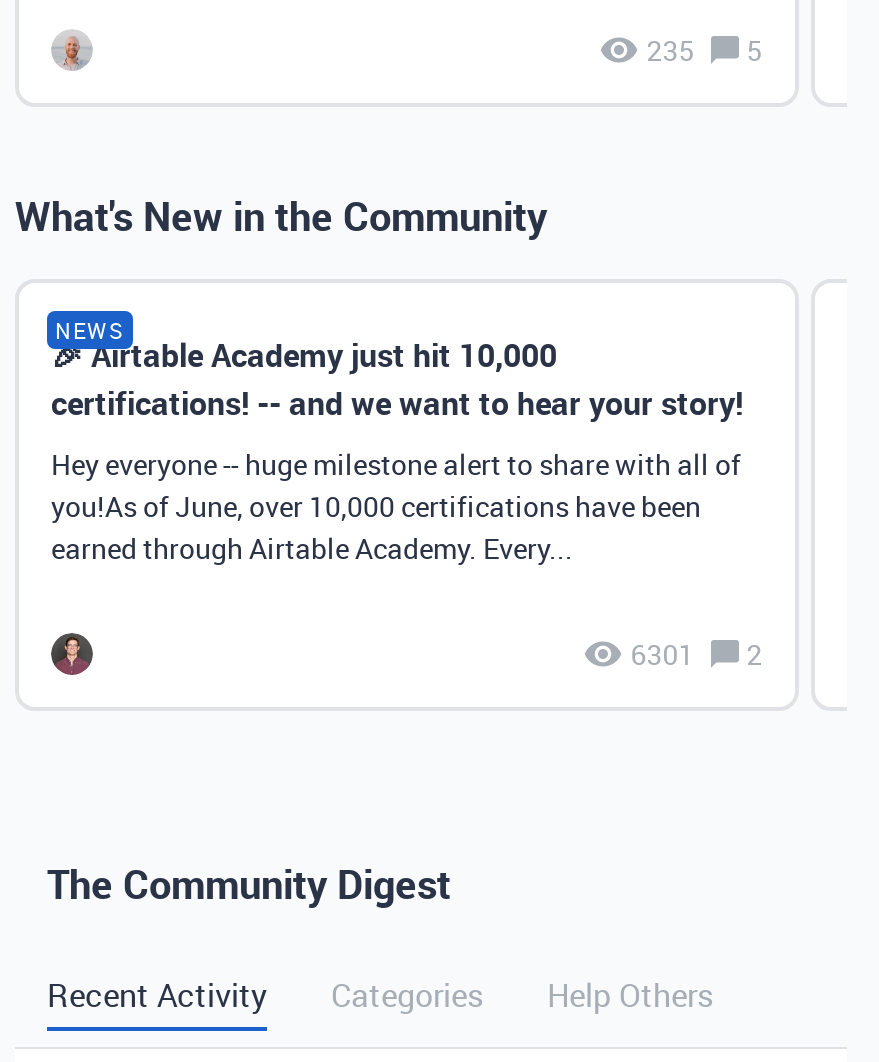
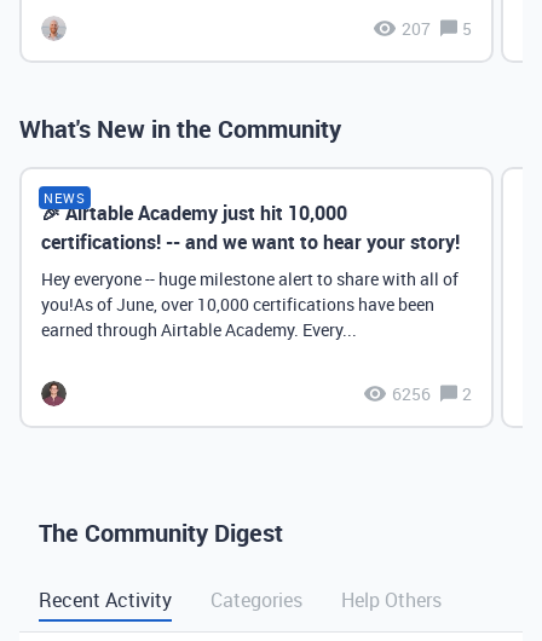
[647,31,763,69] 235 5 -> [401,17,472,40] 207 5
[631,635,763,673] 6301 2 -> [392,382,472,405] 6256 2

